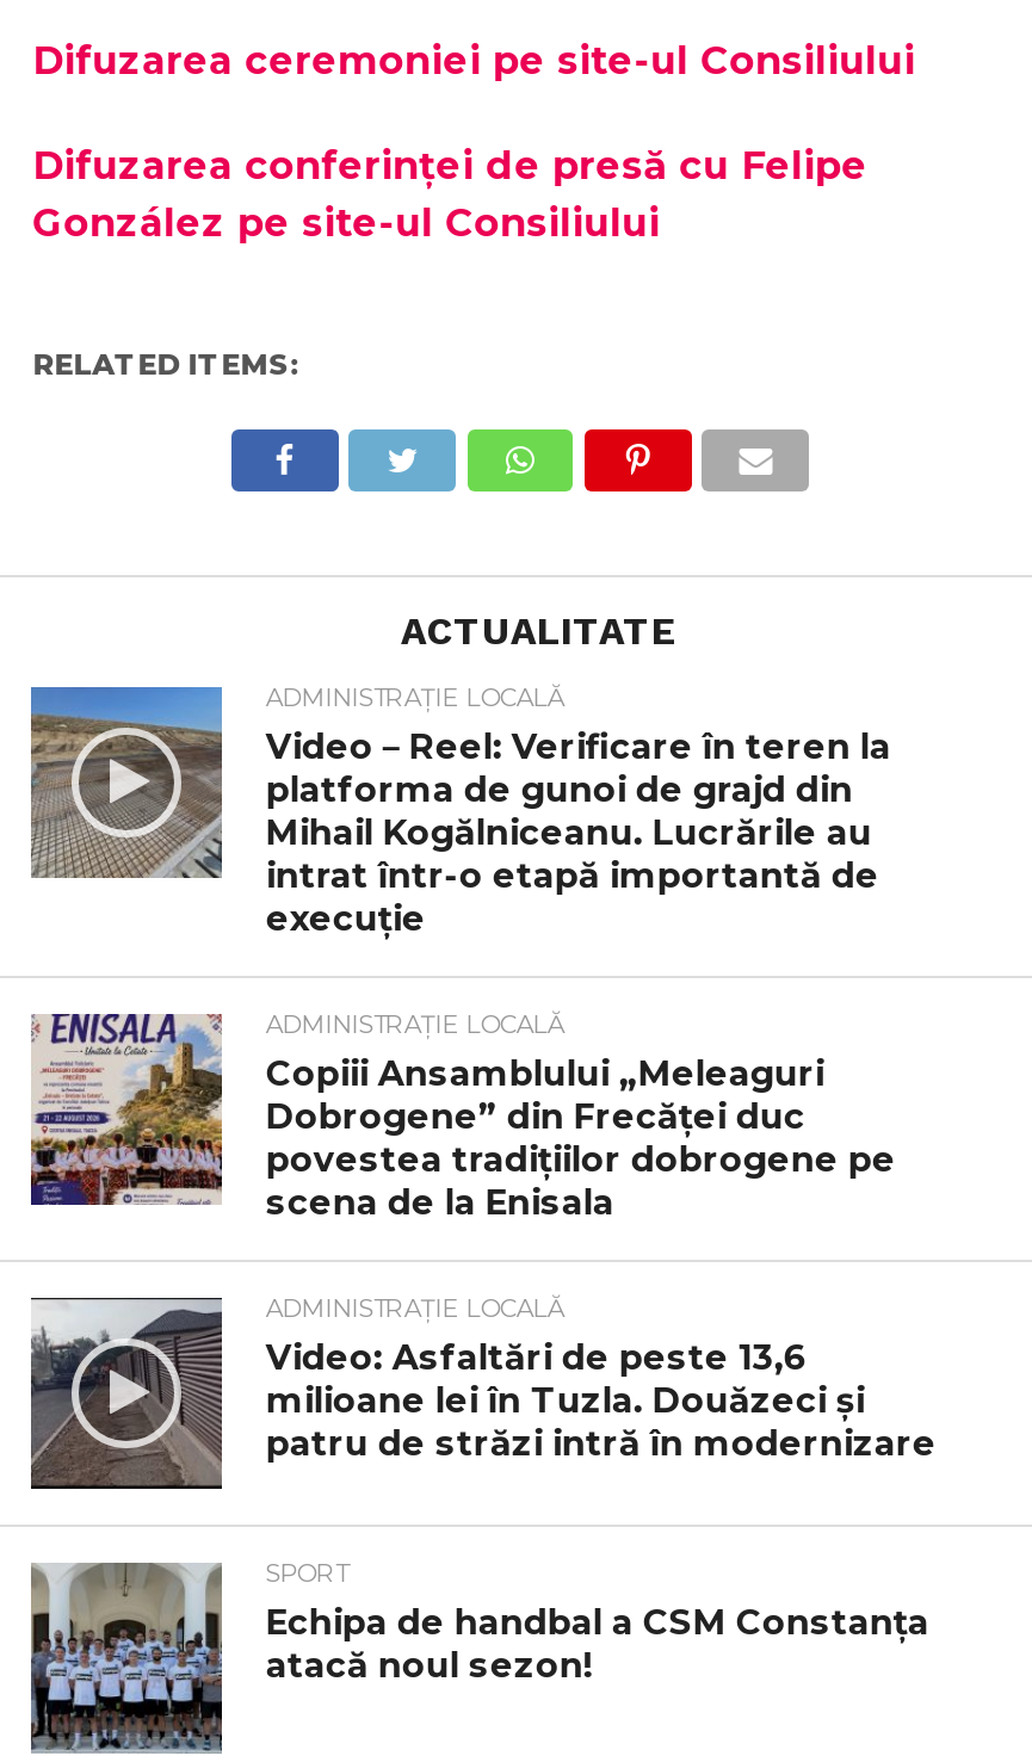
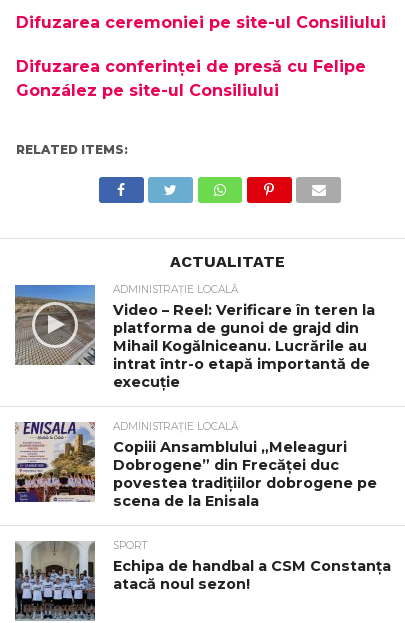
[31,1292,936,1489] [image] | ADMINISTRAȚIE LOCALĂ | Video: Asfaltări de peste 13,6 | milioane lei în Tuzla. Douăzeci și | patru de străzi intră în modernizare -> none

